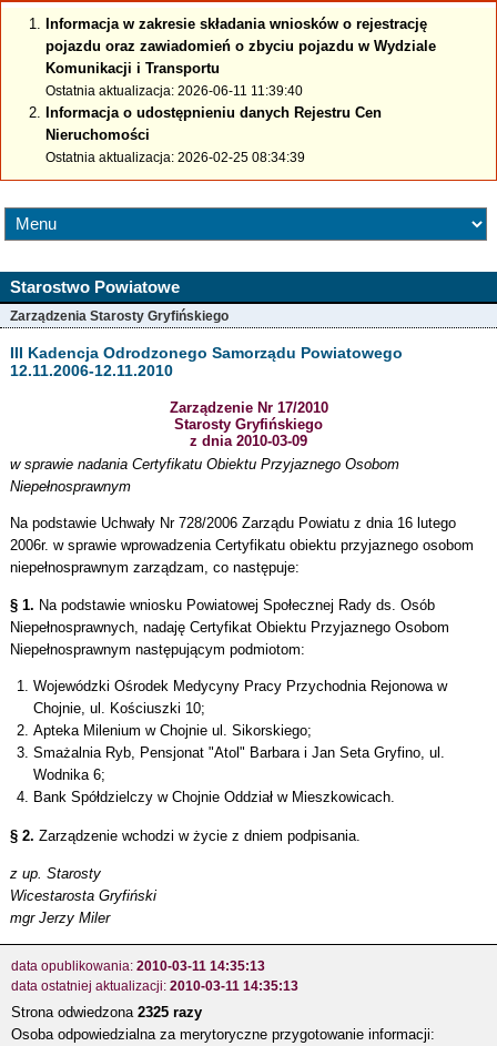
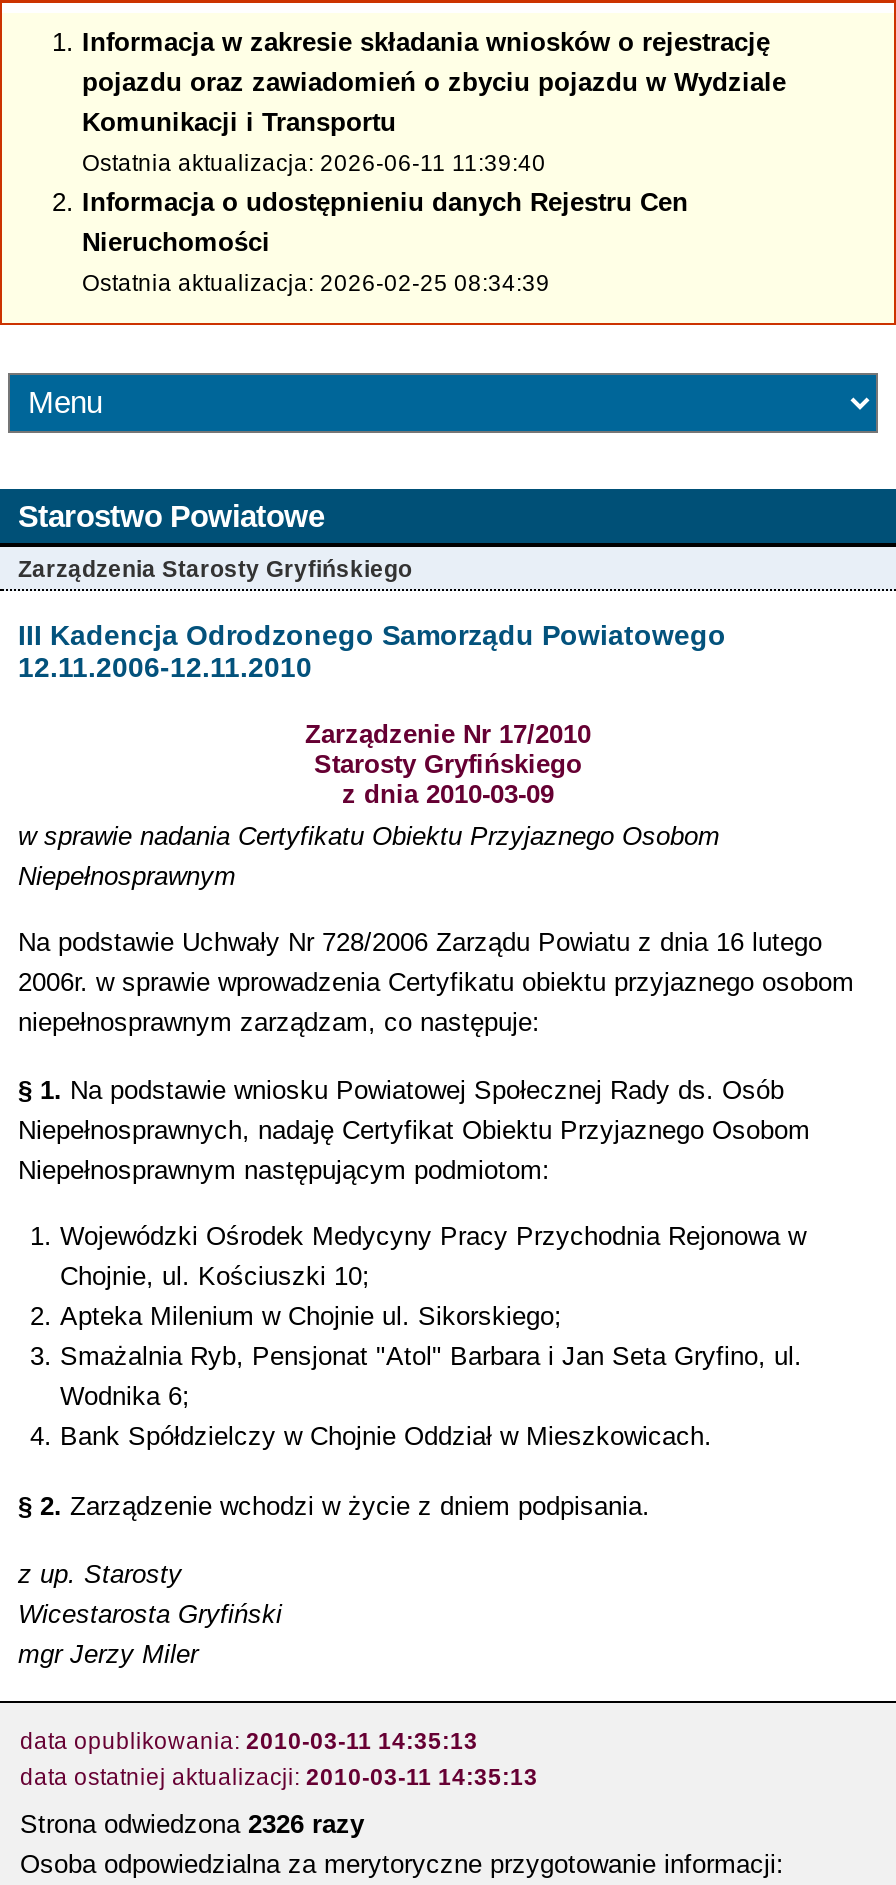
[11,1004,202,1021] Strona odwiedzona 2325 razy -> [20,1809,364,1839] Strona odwiedzona 2326 razy

